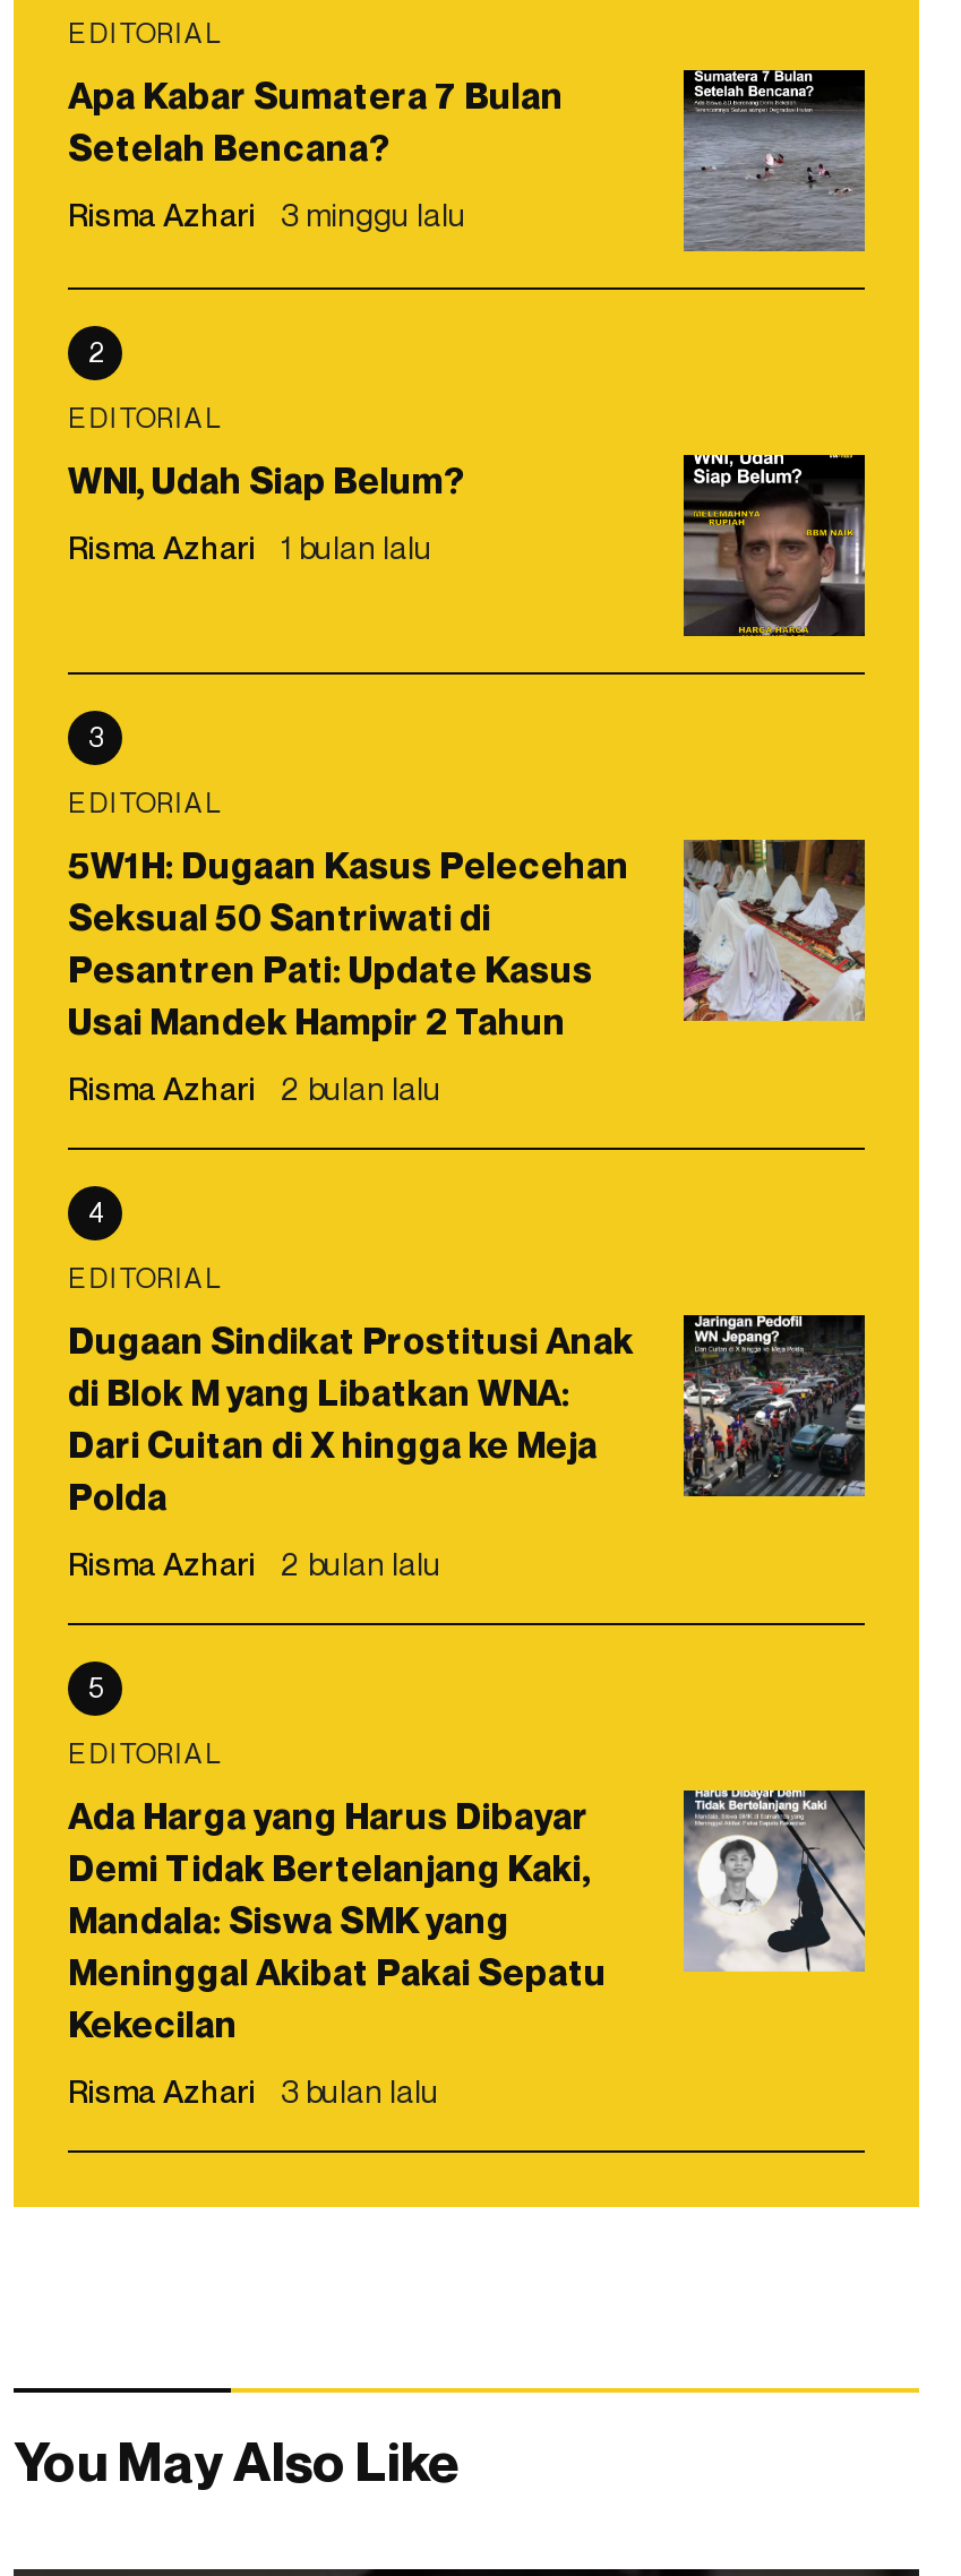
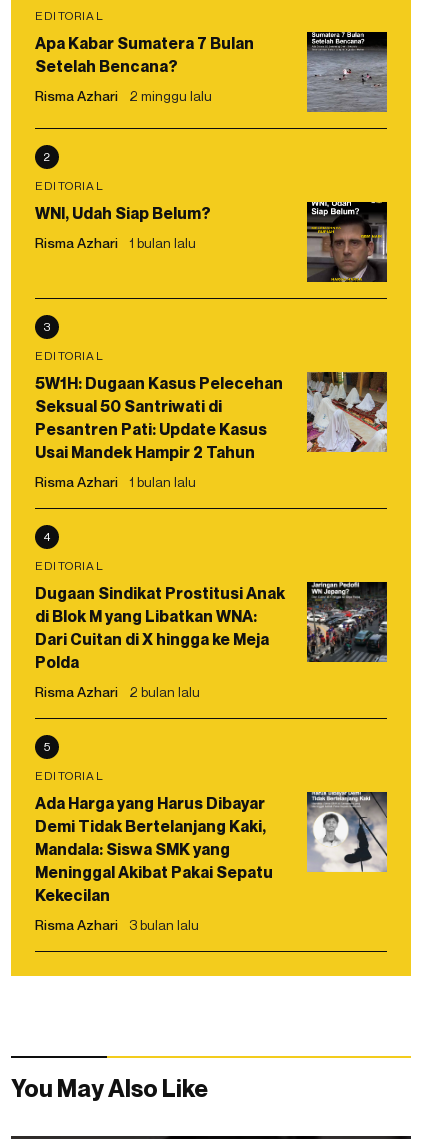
[68,195,466,234] Risma Azhari 3 minggu lalu -> [35,87,212,104] Risma Azhari 2 minggu lalu
[68,1069,441,1107] Risma Azhari 2 bulan lalu -> [35,473,196,490] Risma Azhari 1 bulan lalu

